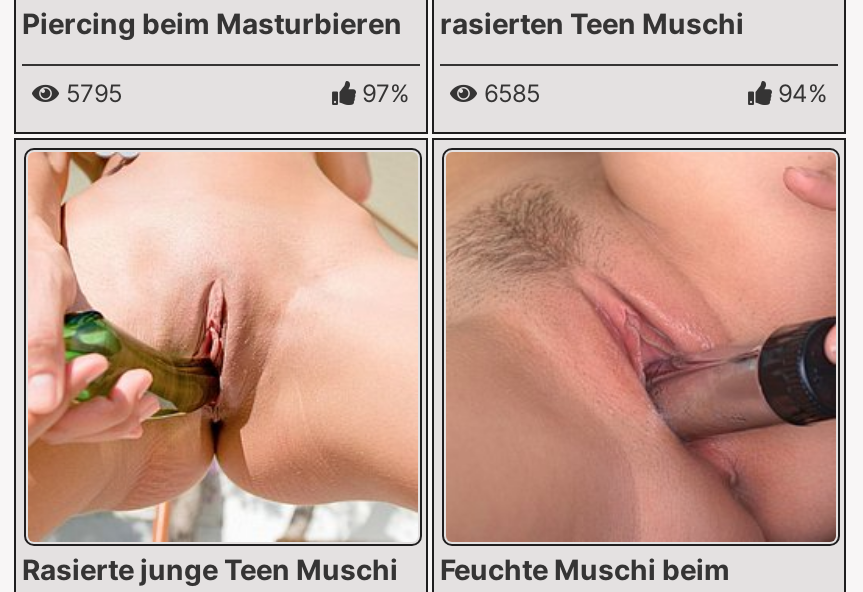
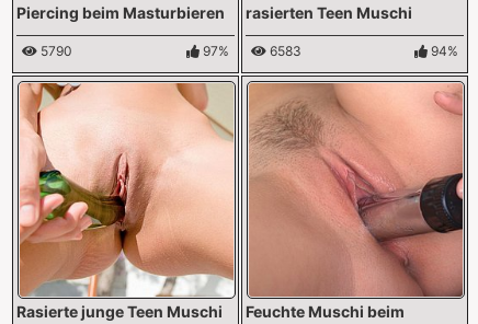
[60,78,122,108] 5795 -> [37,43,72,59] 5790
[478,78,540,108] 6585 -> [266,43,301,59] 6583

